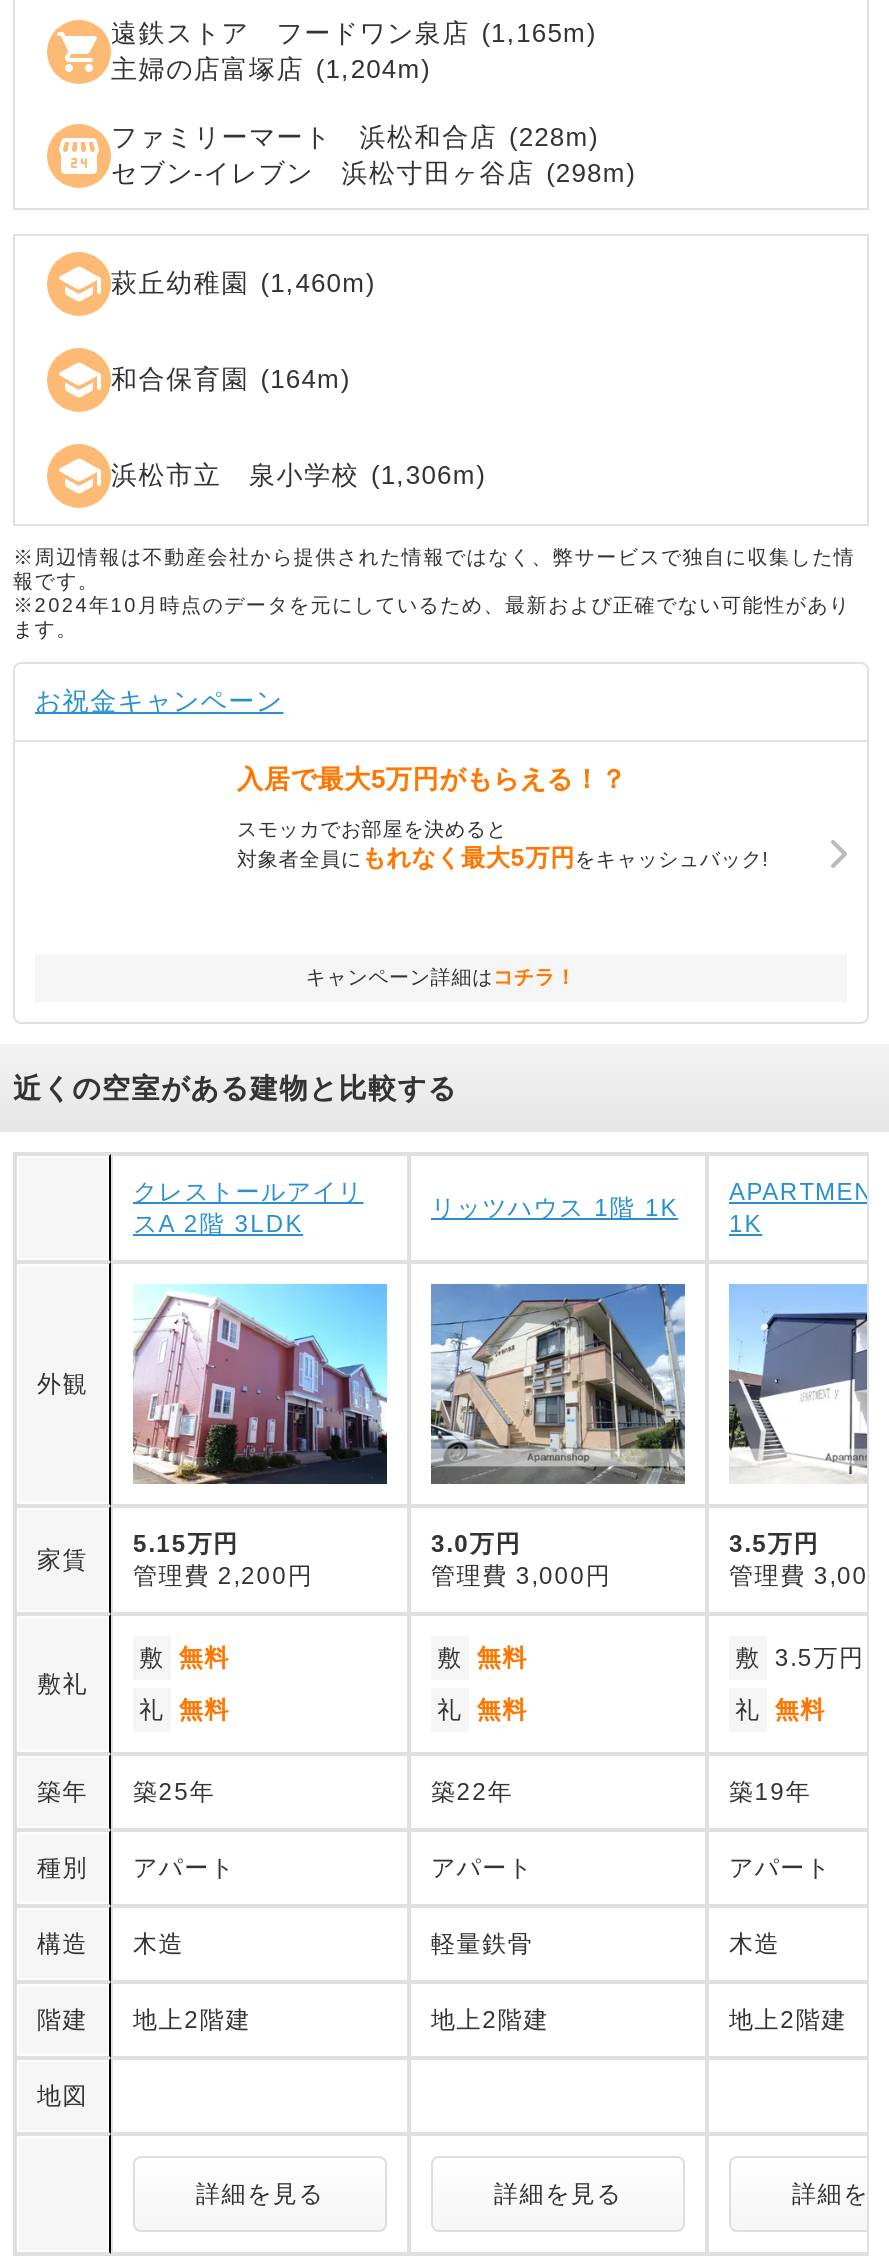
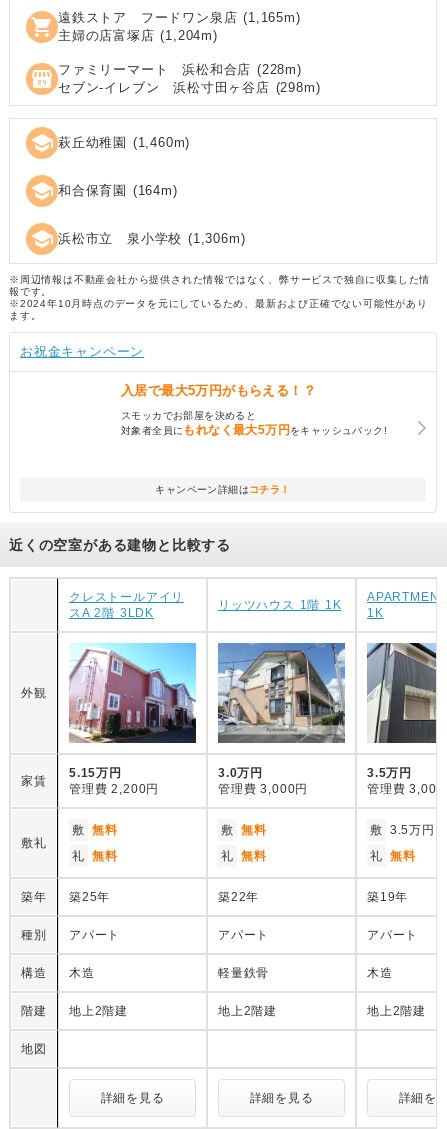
[727,1282,869,1484] [image] -> [366,642,437,744] [image]

